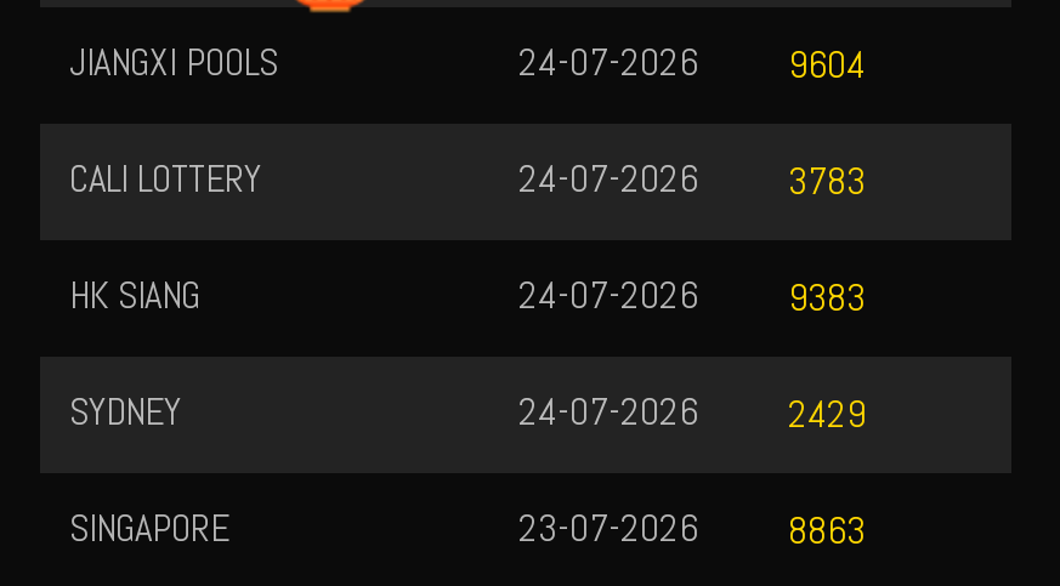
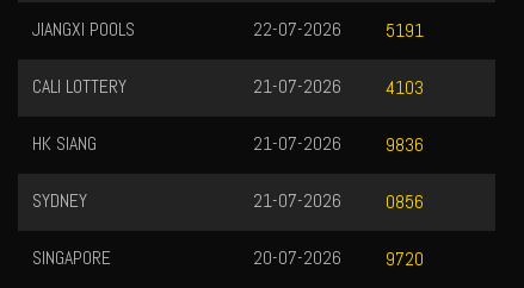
[518,40,698,88] 24-07-2026 -> [253,18,341,42] 22-07-2026
[788,41,866,90] 9604 -> [386,19,424,43] 5191
[518,156,698,205] 24-07-2026 -> [253,75,341,99] 21-07-2026
[788,157,866,206] 3783 -> [386,76,424,100] 4103
[518,273,698,321] 24-07-2026 -> [253,133,341,156] 21-07-2026
[788,274,866,322] 9383 -> [386,133,424,157] 9836
[518,389,698,438] 24-07-2026 -> [253,190,341,214] 21-07-2026
[788,390,866,439] 2429 -> [386,190,424,214] 0856
[518,506,698,554] 23-07-2026 -> [253,247,341,271] 20-07-2026
[788,507,866,555] 8863 -> [386,247,424,271] 9720

